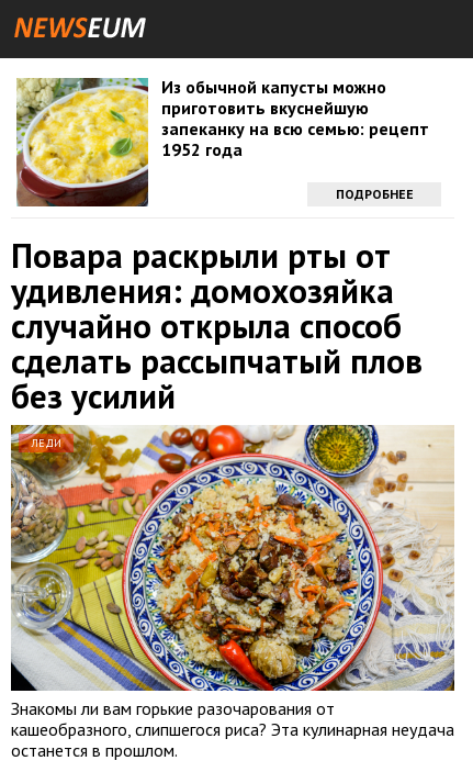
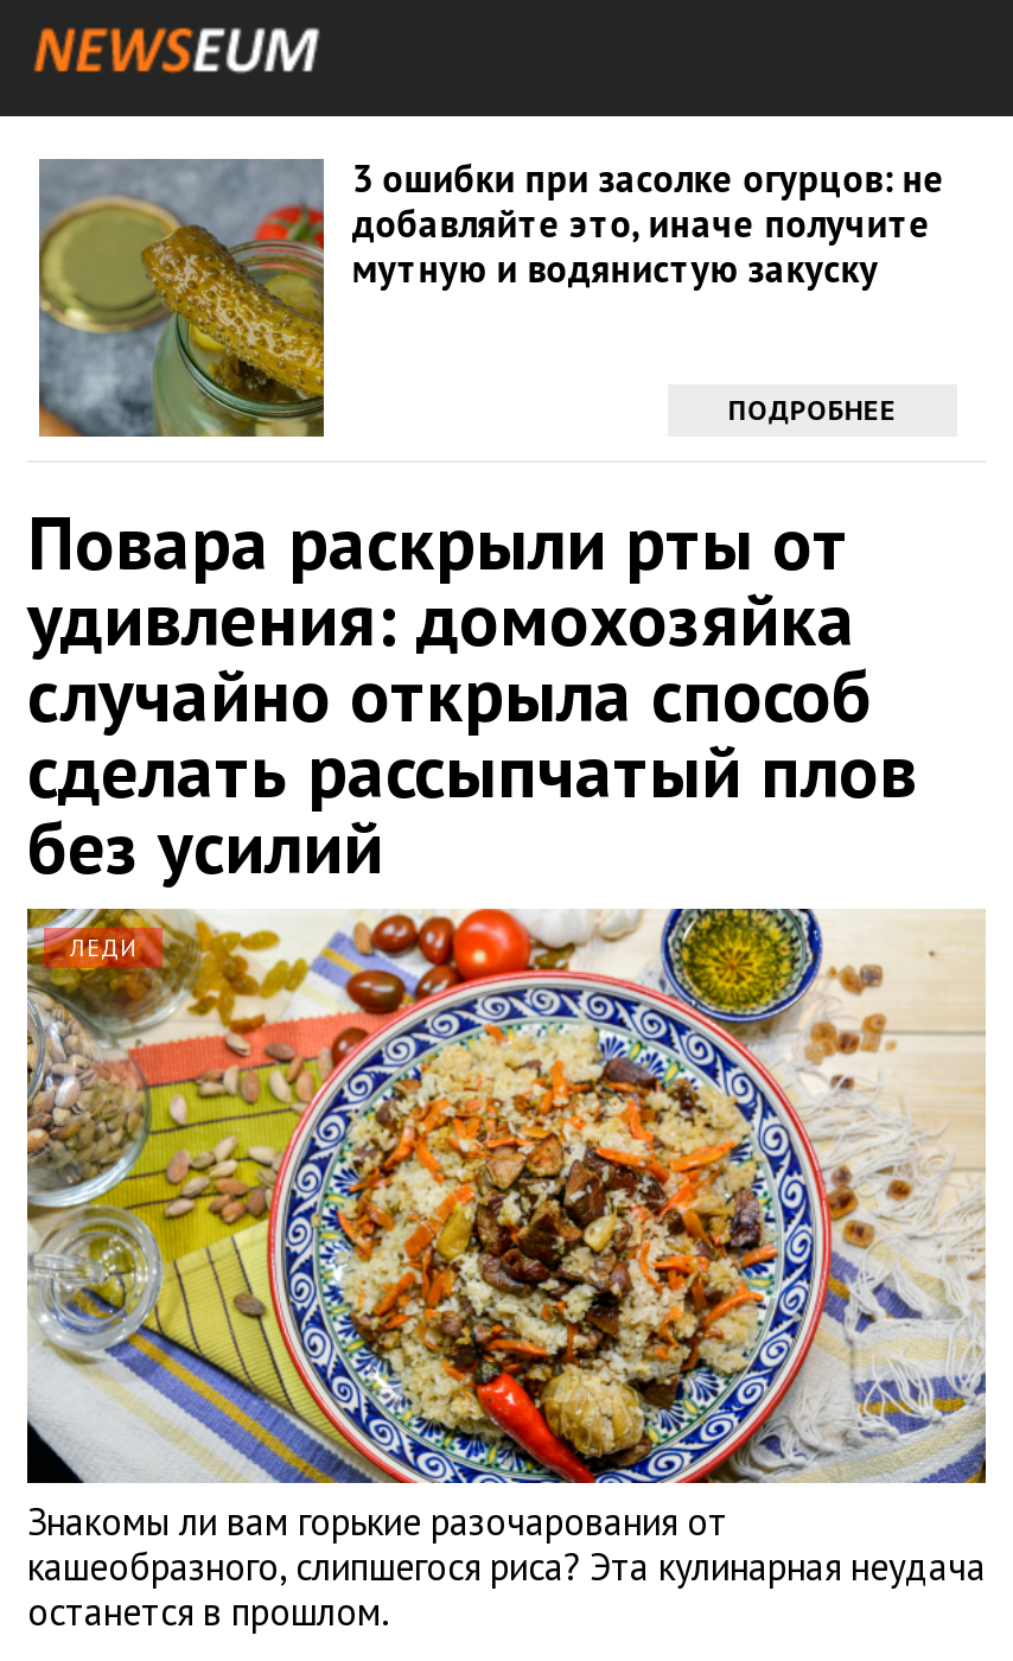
[16,76,429,208] [image] | Из обычной капусты можно | приготовить вкуснейшую | запеканку на всю семью: рецепт | 1952 года -> [39,154,945,439] [image] | 3 ошибки при засолке огурцов: не | добавляйте это, иначе получите | мутную и водянистую закуску

